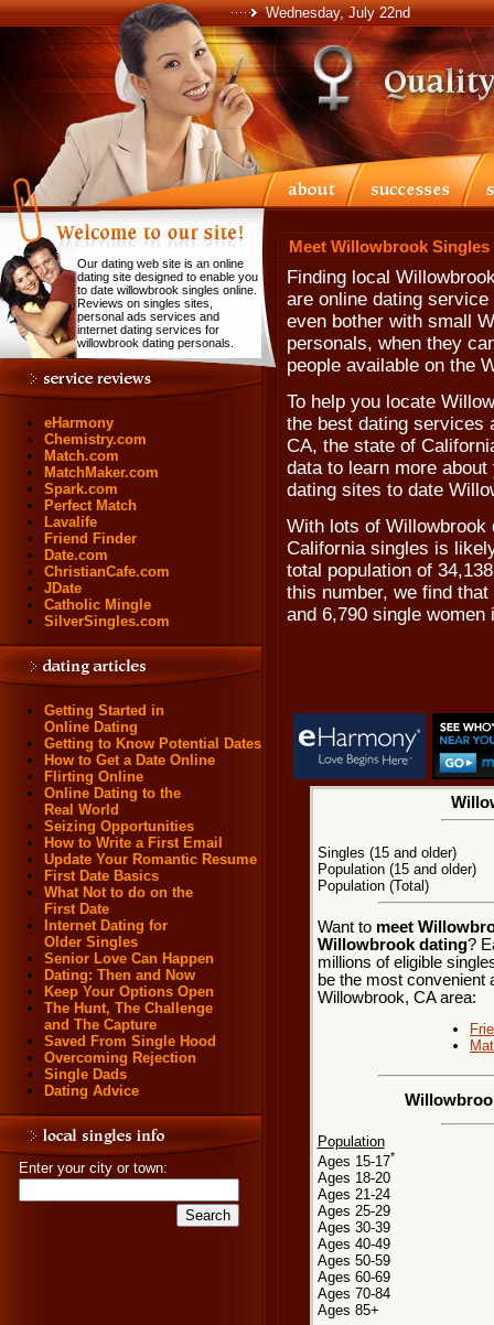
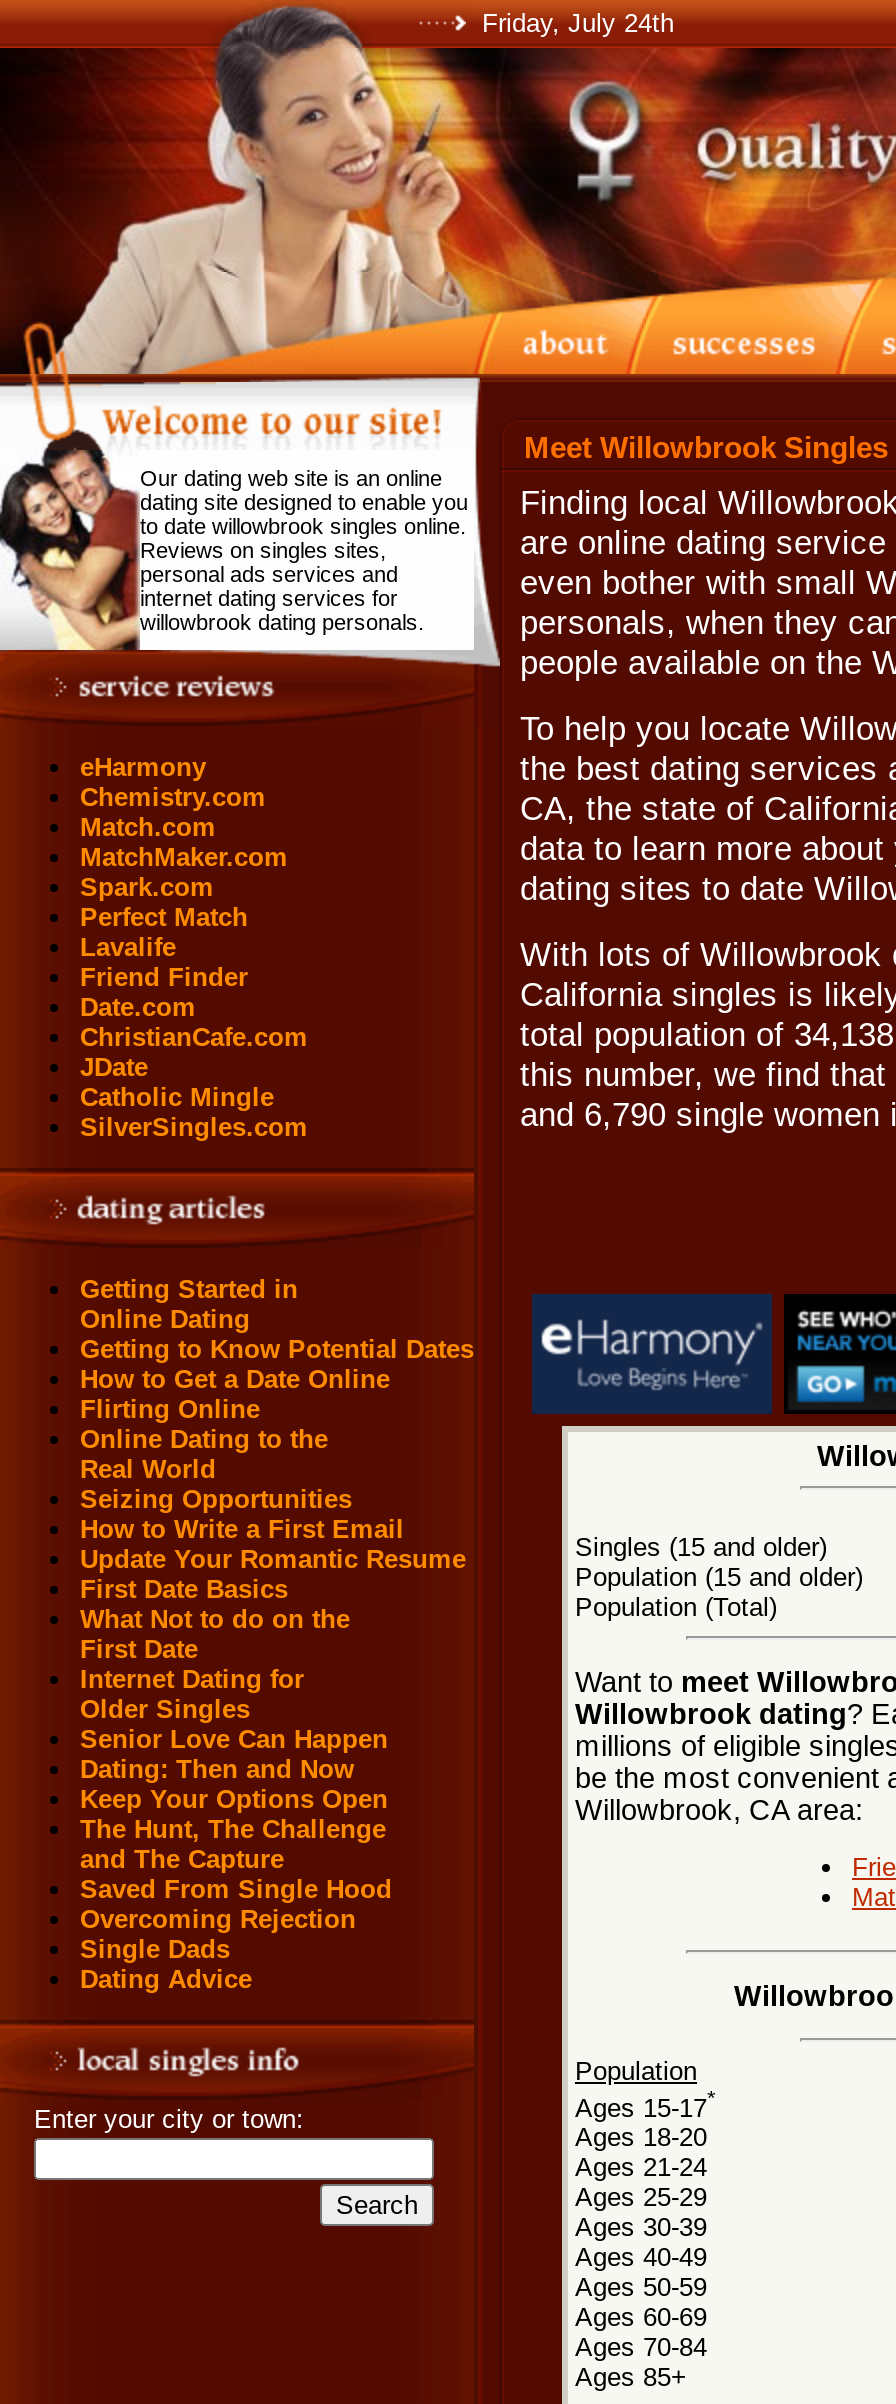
[257,4,410,21] Wednesday, July 22nd -> [466,8,674,38] Friday, July 24th

